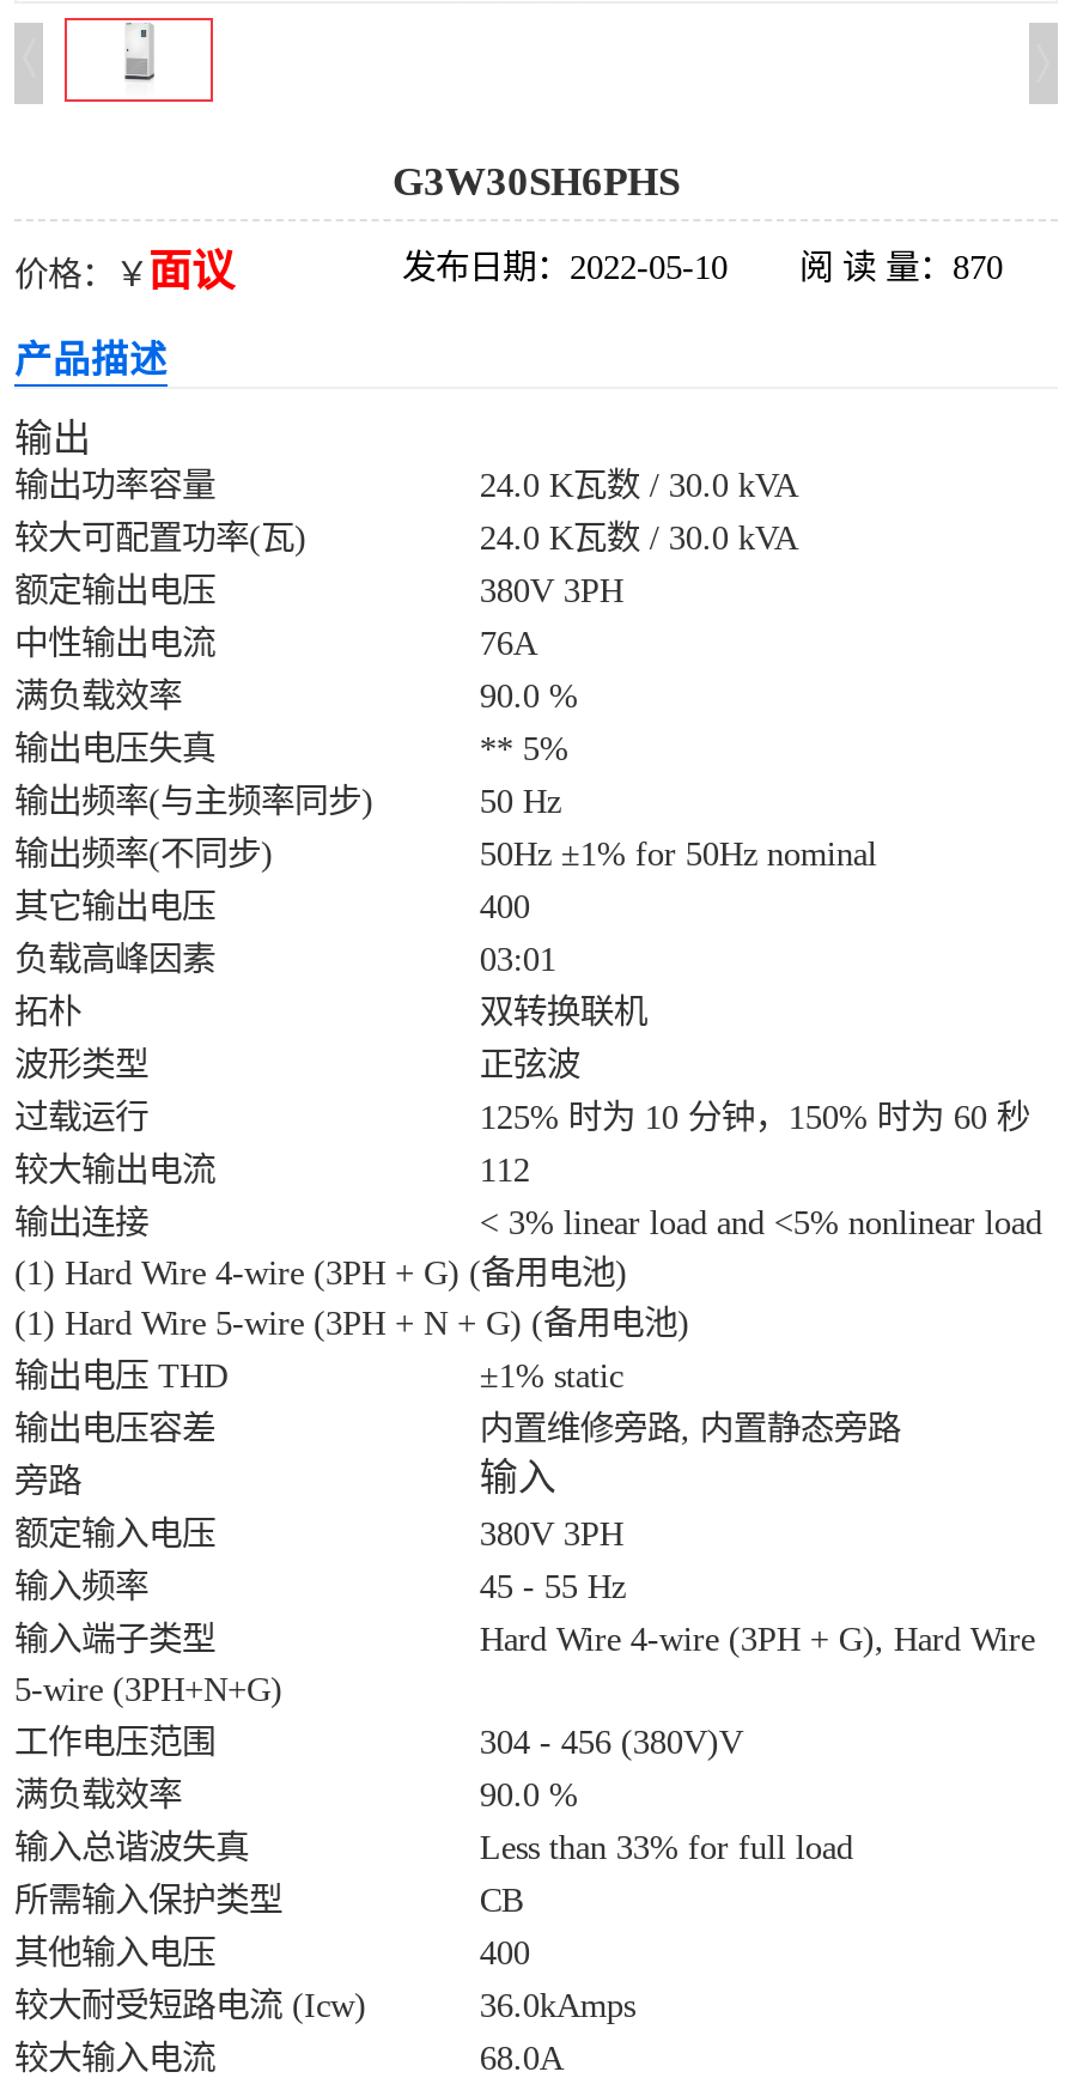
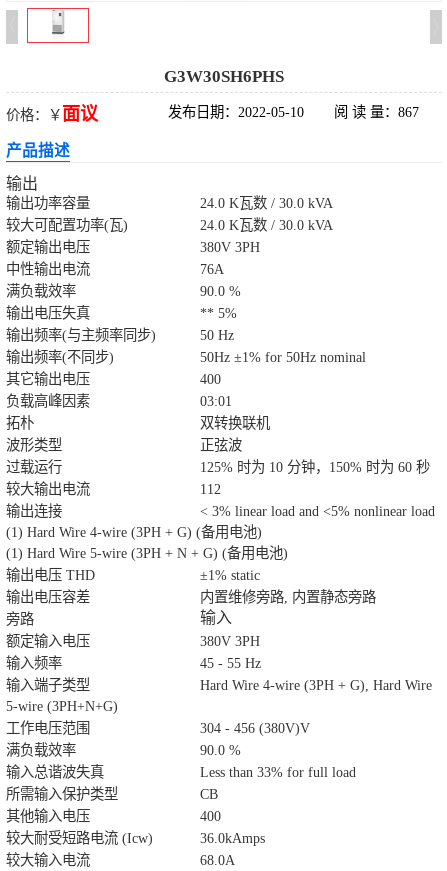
[402,248,1003,286] 发布日期：2022-05-10 阅 读 量：870 -> [168,104,419,120] 发布日期：2022-05-10 阅 读 量：867

